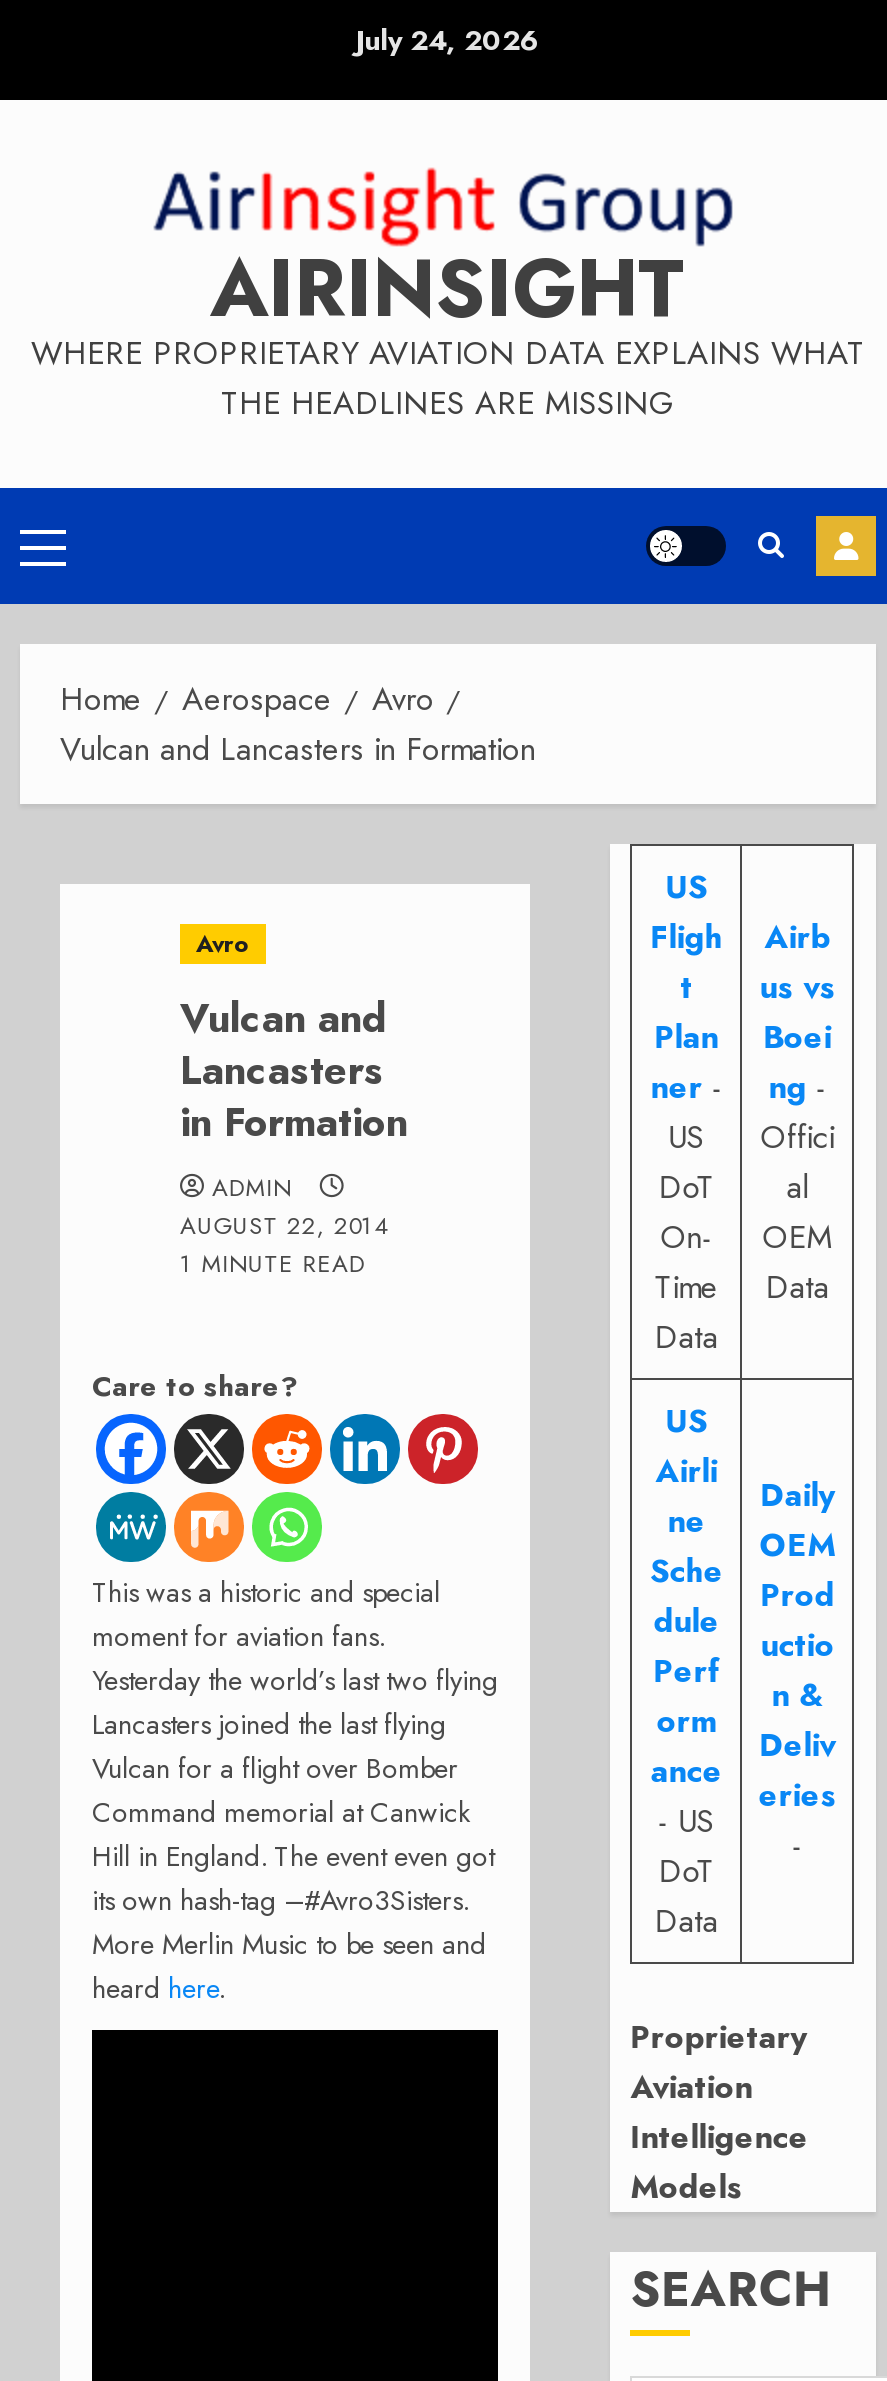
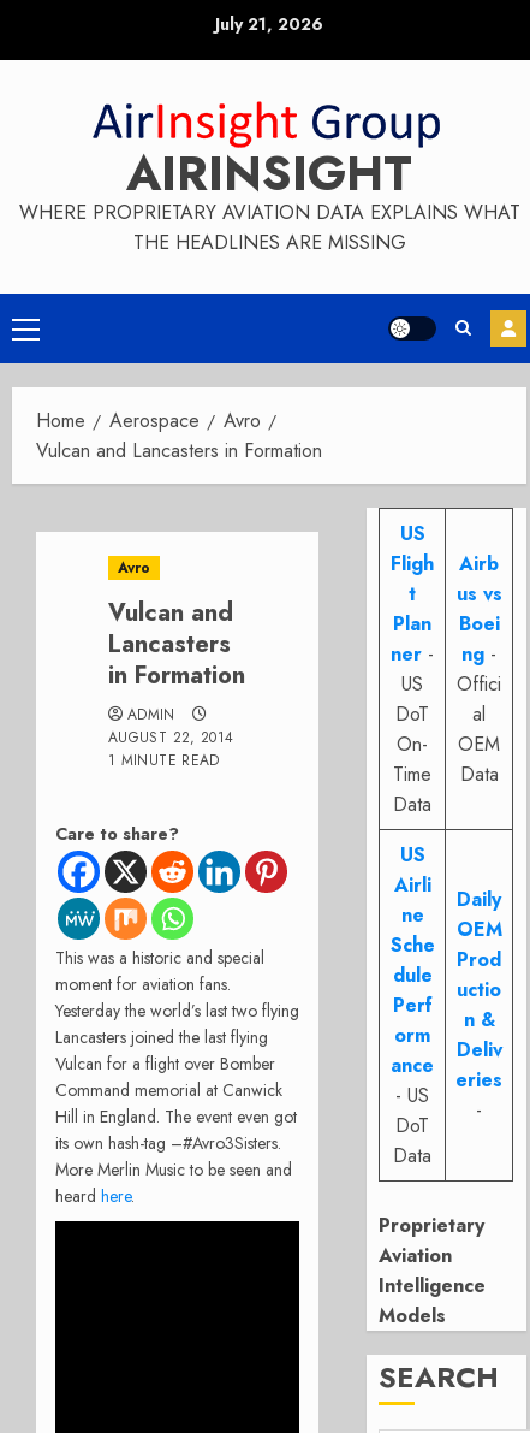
[356,20,540,60] July 24, 2026 -> [215,12,323,36] July 21, 2026

